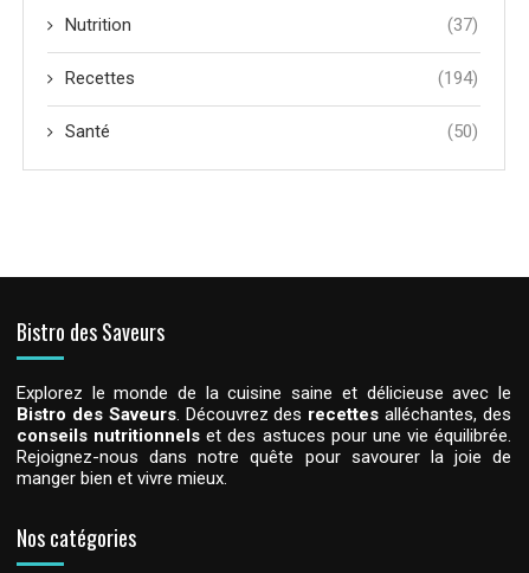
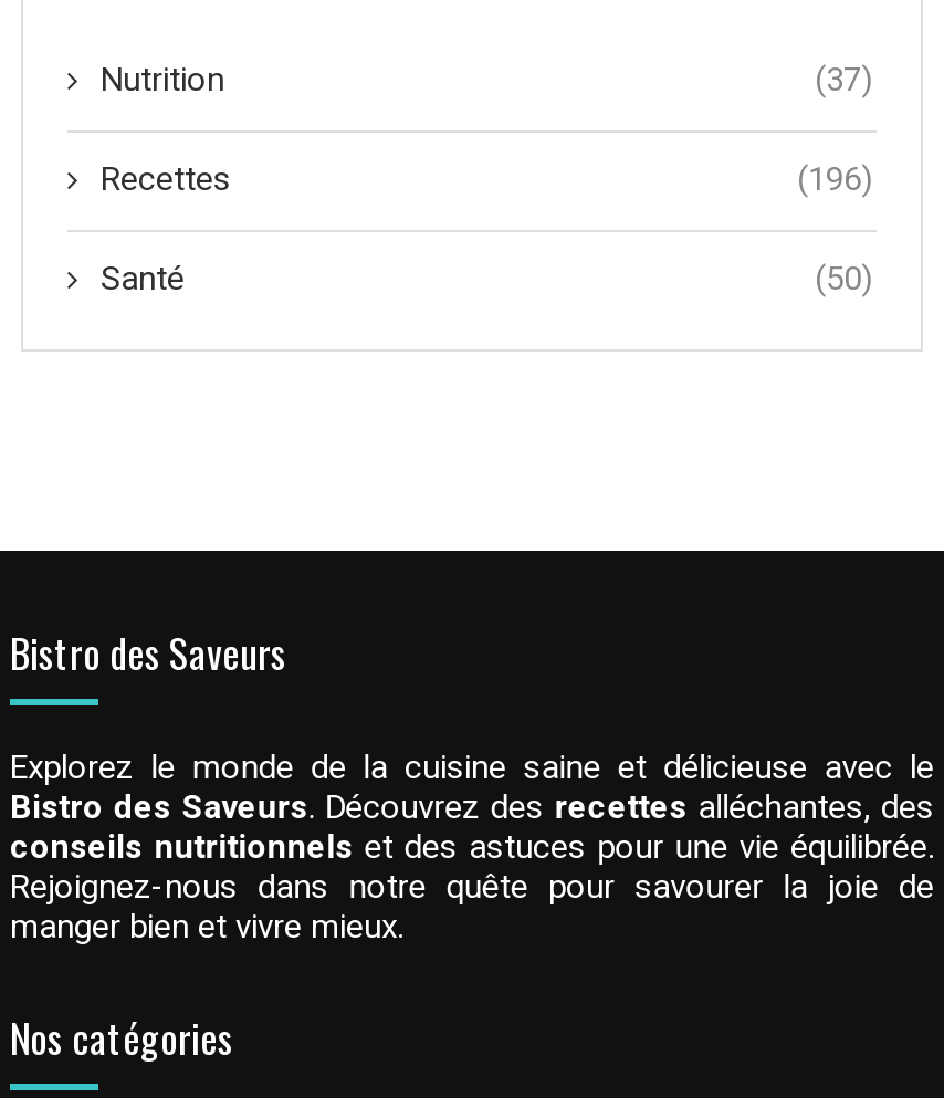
[438,68,478,89] (194) -> [797,160,872,200] (196)

